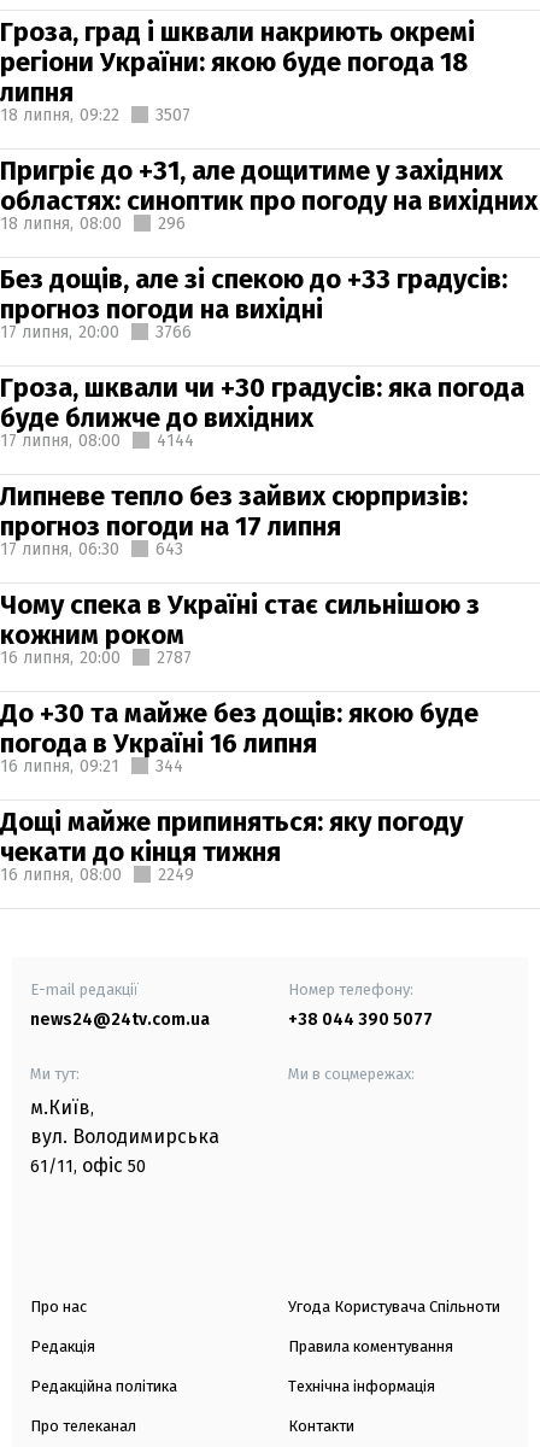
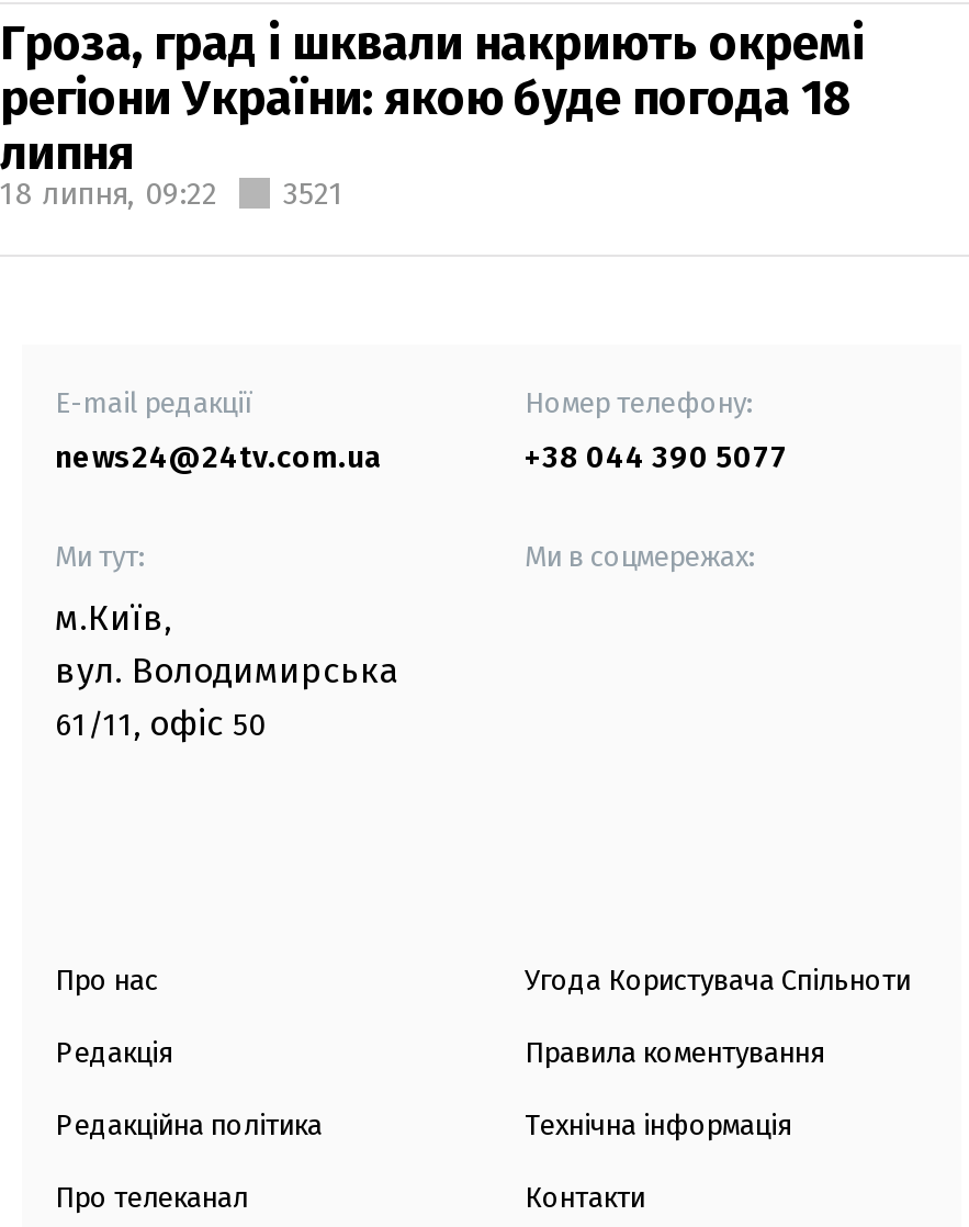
[0,104,538,884] 3507 | Пригріє до +31, але дощитиме у західних | областях: синоптик про погоду на вихідних | 18 липня, 08:00 | 296 | Без дощів, але зі спекою до +33 градусів: | прогноз погоди на вихідні | 17 липня, 20:00 | 3766 | Гроза, шквали чи +30 градусів: яка погода | буде ближче до вихідних | 17 липня, 08:00 | 4144 | Липневе тепло без зайвих сюрпризів: | прогноз погоди на 17 липня | 17 липня, 06:30 | 643 | Чому спека в Україні стає сильнішою з | кожним роком | 16 липня, 20:00 | 2787 | До +30 та майже без дощів: якою буде | погода в Україні 16 липня | 16 липня, 09:21 | 344 | Дощі майже припиняться: яку погоду | чекати до кінця тижня | 16 липня, 08:00 | 2249 -> [283,175,345,212] 3521

